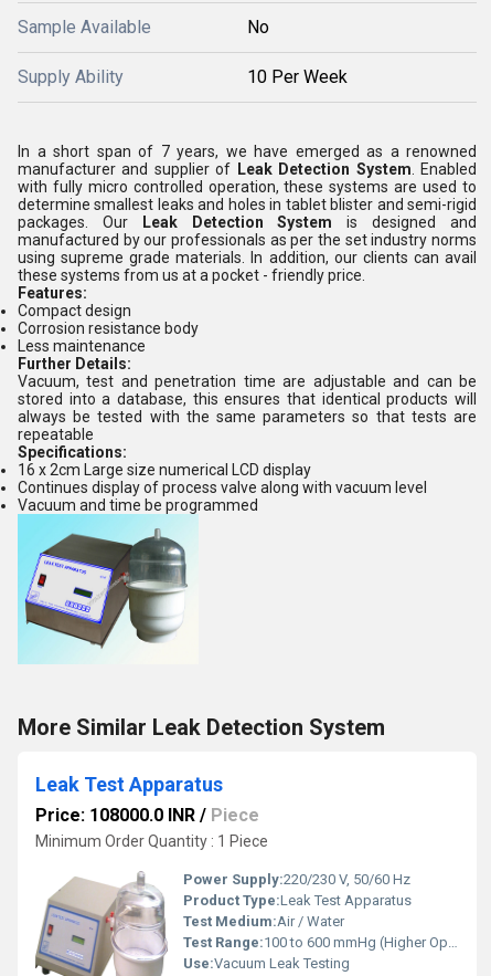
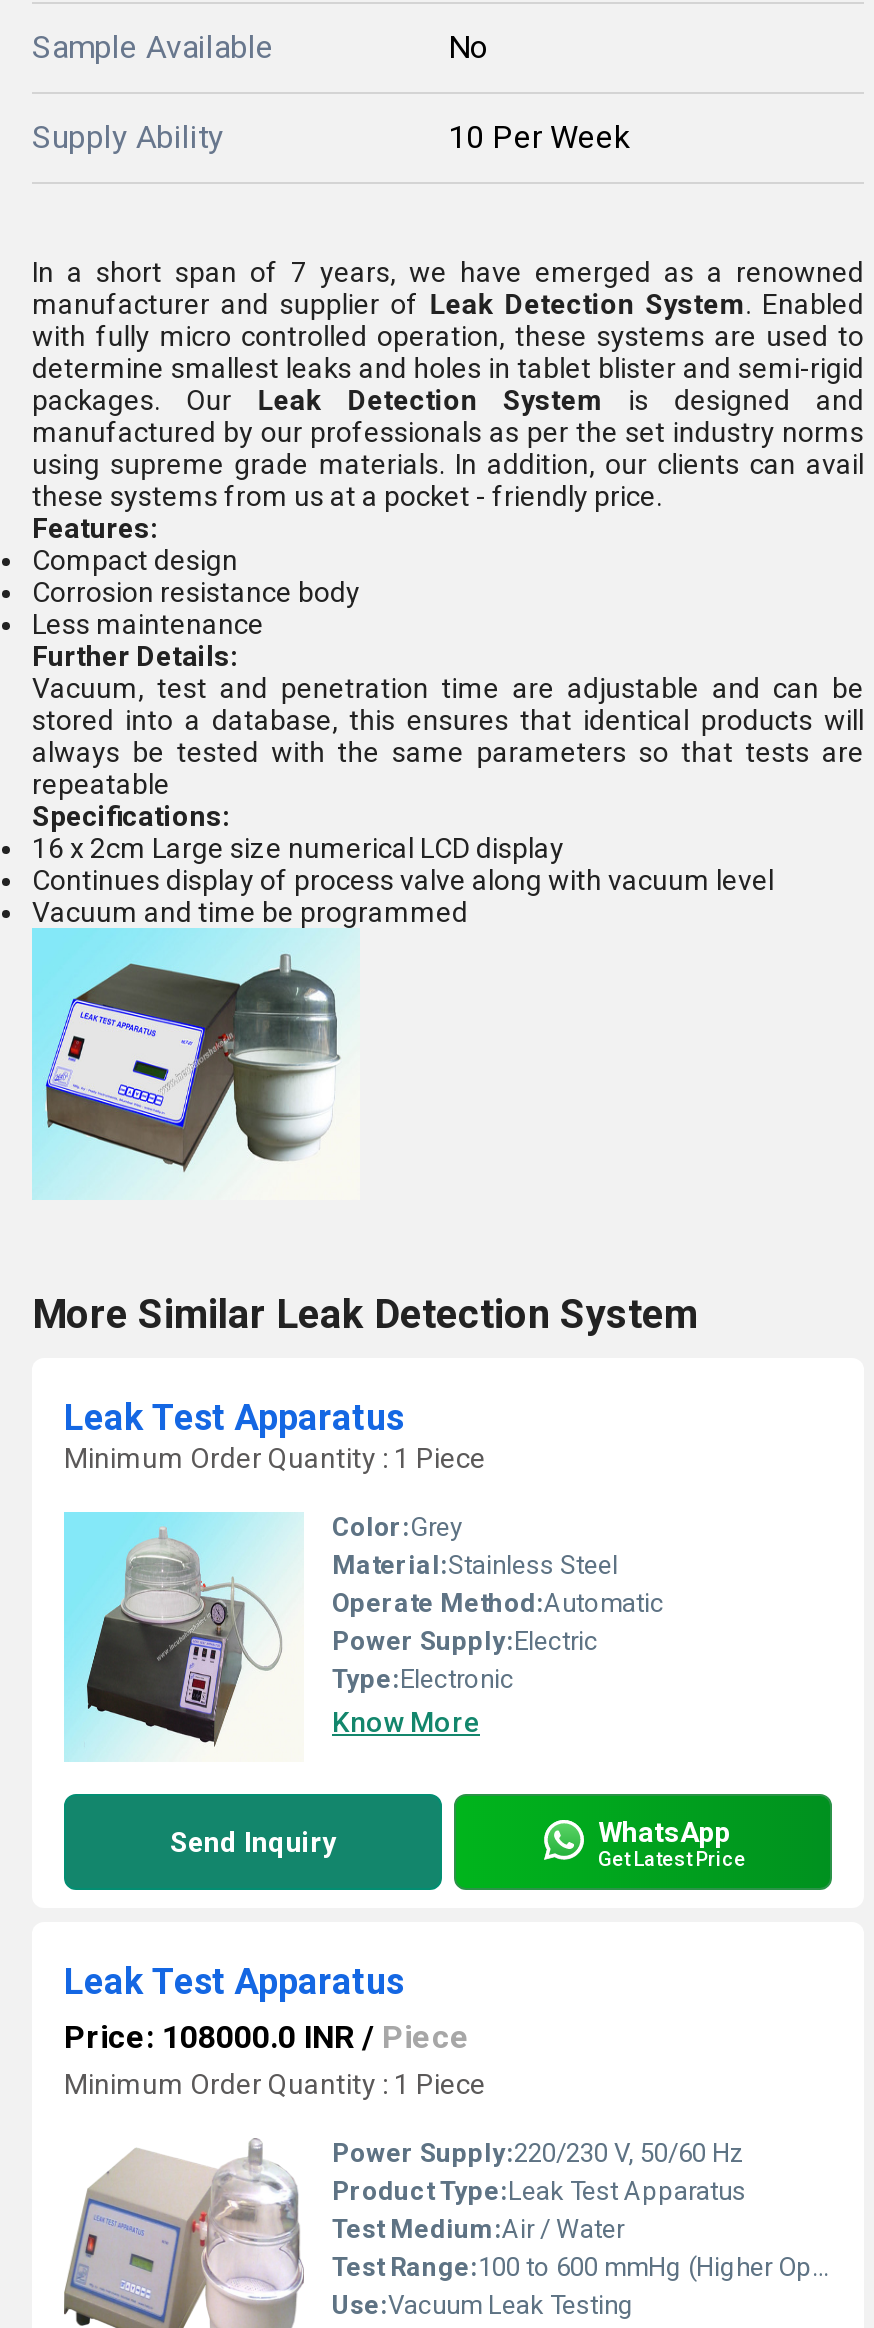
none -> [62,1442,664,1744] [image] | Minimum Order Quantity : 1 Piece | Color:Grey | Material:Stainless Steel | Operate Method:Automatic | Power Supply:Electric | Type:Electronic | Know More
none -> [64,1815,746,2002] Send Inquiry | WhatsApp | Get Latest Price | Leak Test Apparatus

